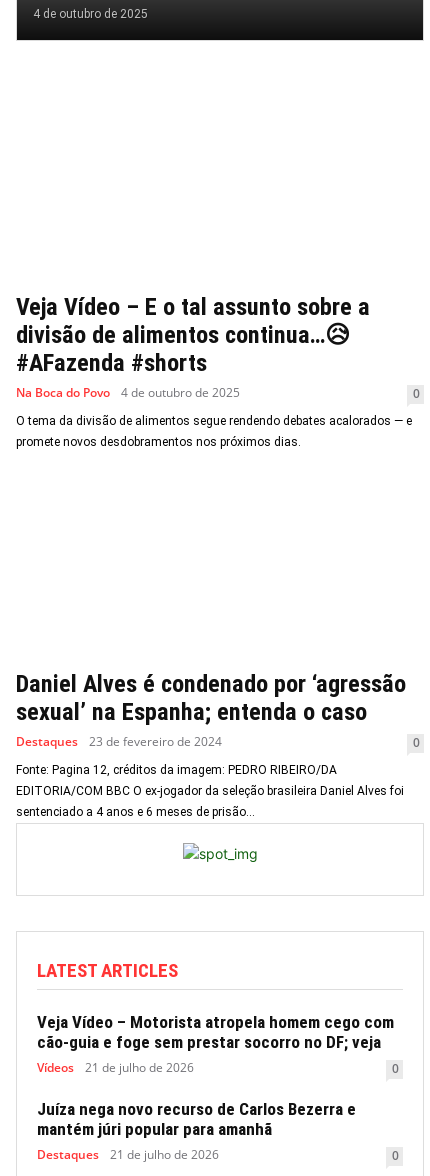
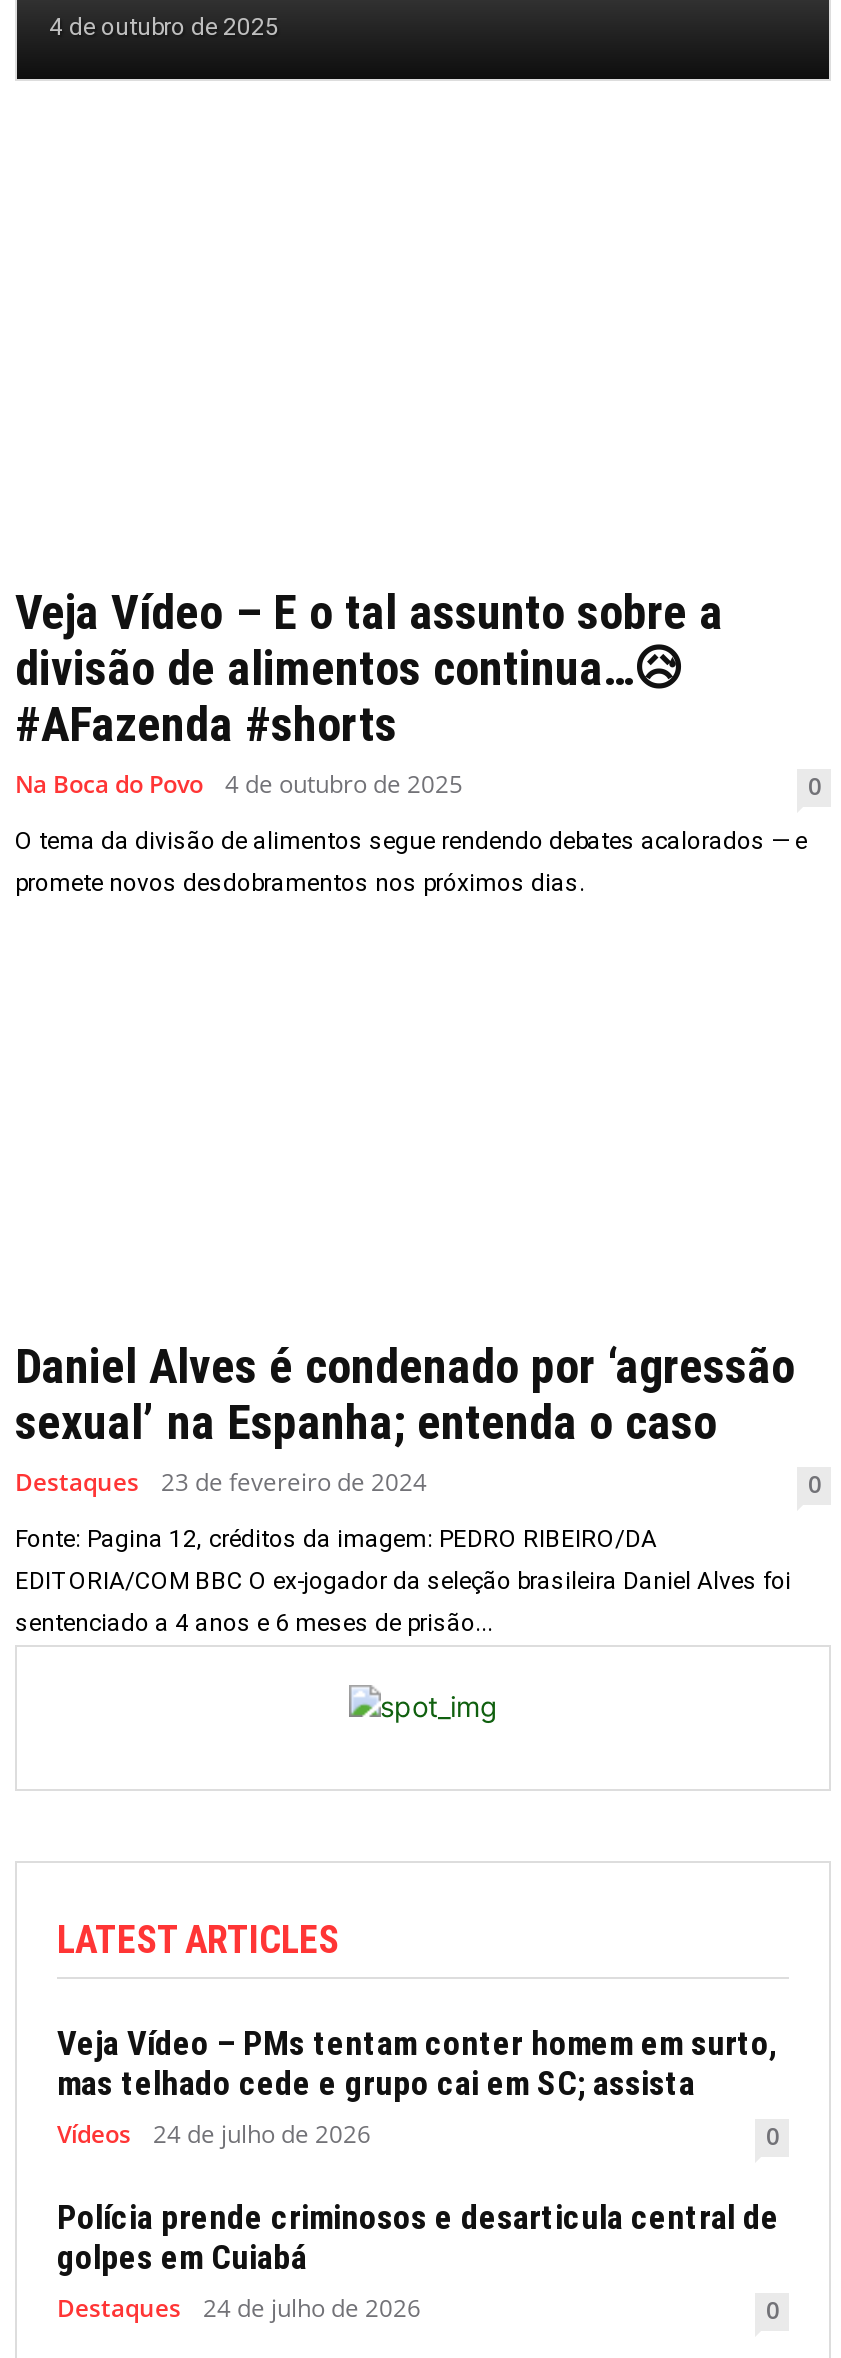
[37,1012,394,1052] Veja Vídeo – Motorista atropela homem cego com | cão-guia e foge sem prestar socorro no DF; veja -> [57,2023,777,2103] Veja Vídeo – PMs tentam conter homem em surto, | mas telhado cede e grupo cai em SC; assista
[37,1059,194,1076] Vídeos 21 de julho de 2026 -> [57,2117,371,2151] Vídeos 24 de julho de 2026
[37,1099,356,1139] Juíza nega novo recurso de Carlos Bezerra e | mantém júri popular para amanhã -> [57,2197,779,2277] Polícia prende criminosos e desarticula central de | golpes em Cuiabá
[37,1146,219,1163] Destaques 21 de julho de 2026 -> [57,2291,421,2325] Destaques 24 de julho de 2026

